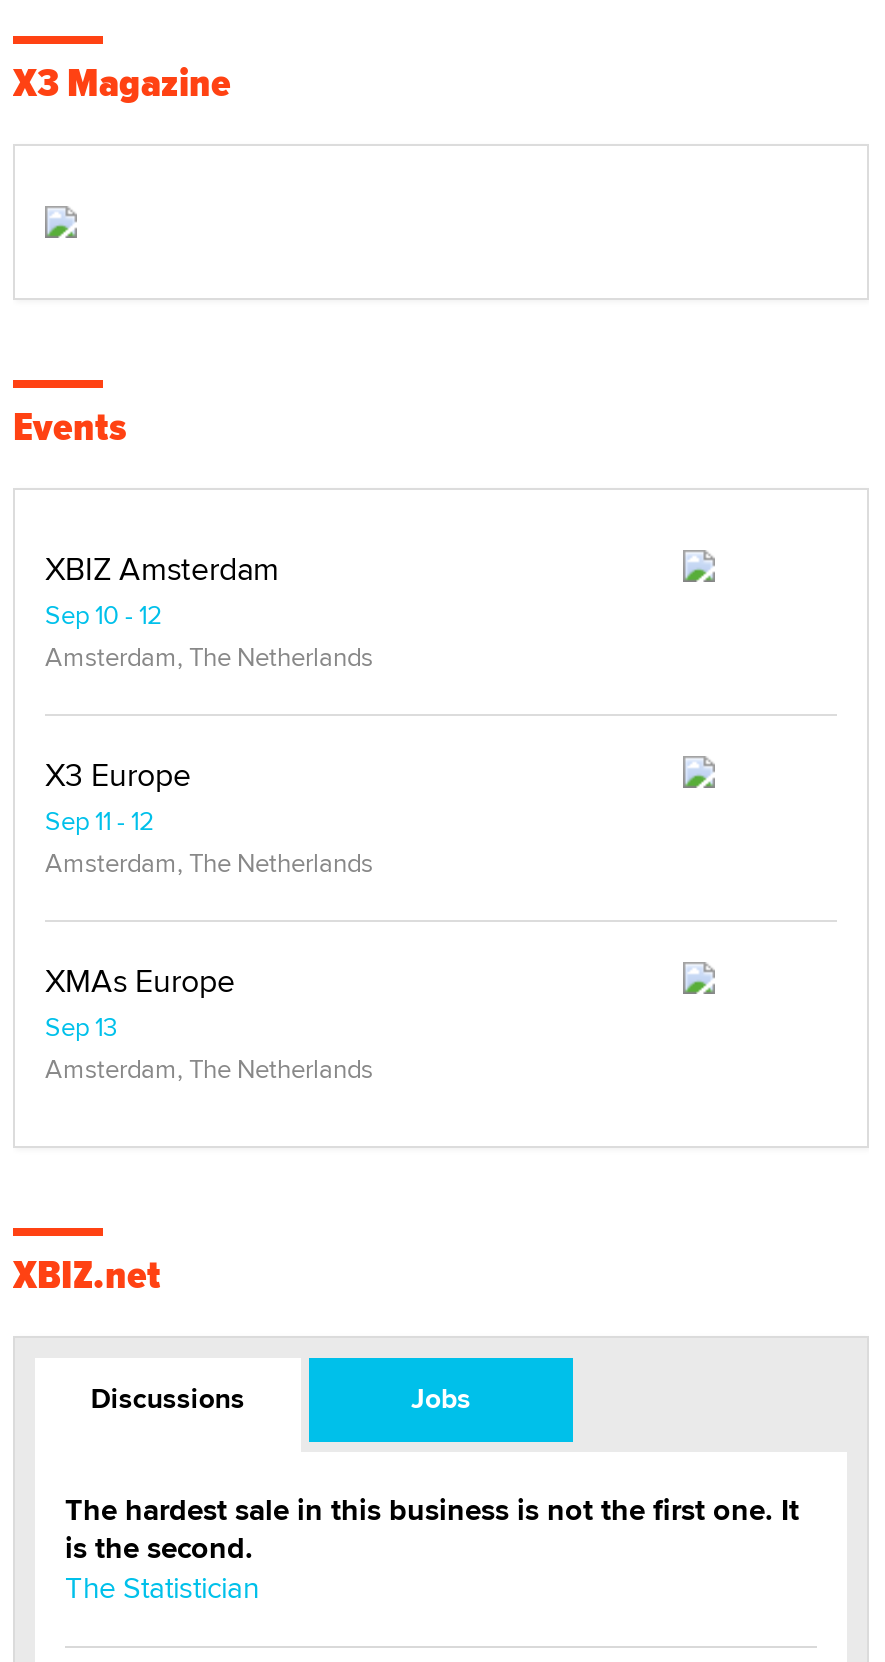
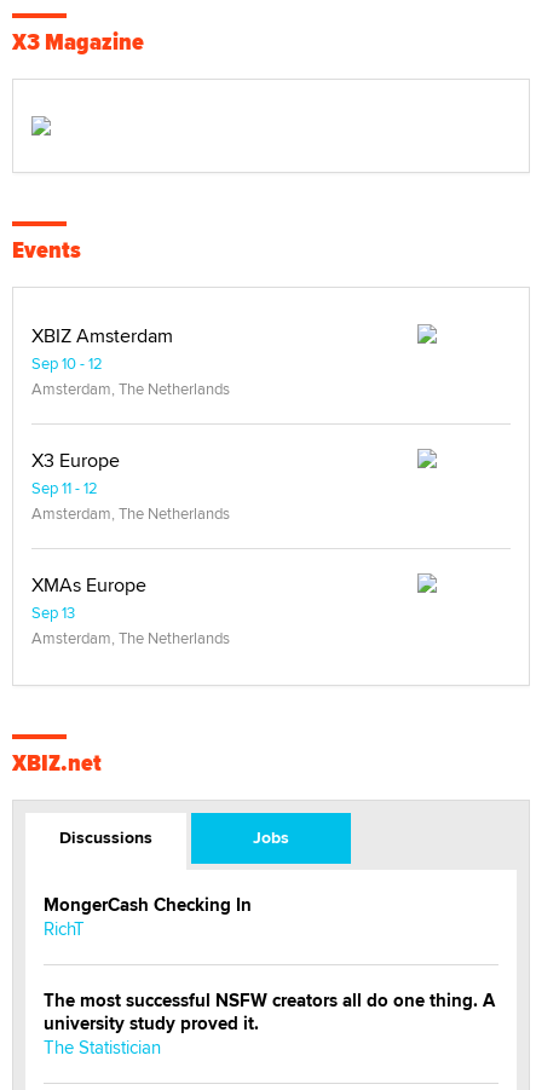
[65,1488,799,1570] The hardest sale in this business is not the first one. It | is the second. -> [44,892,495,1037] MongerCash Checking In | RichT | The most successful NSFW creators all do one thing. A | university study proved it.

